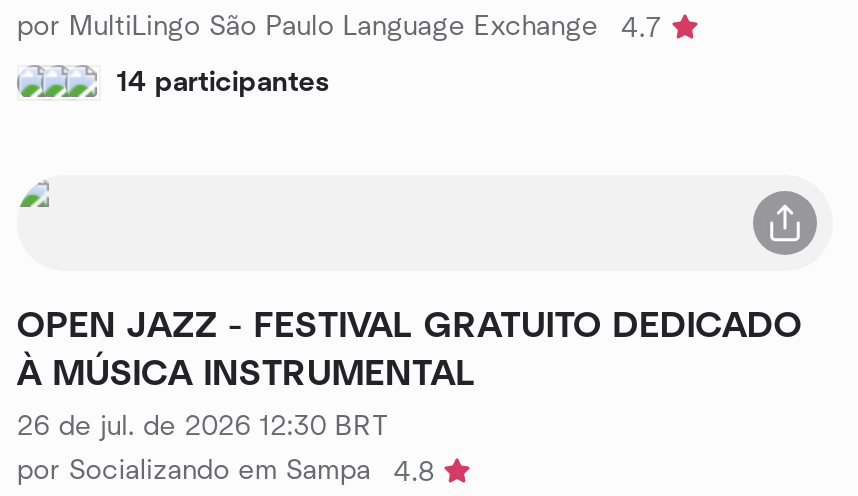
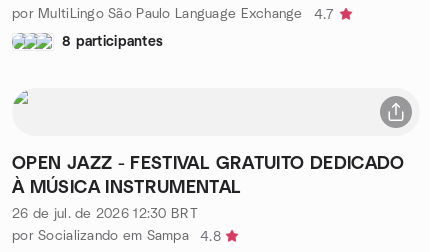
[117,68,330,96] 14 participantes -> [62,34,163,48] 8 participantes

